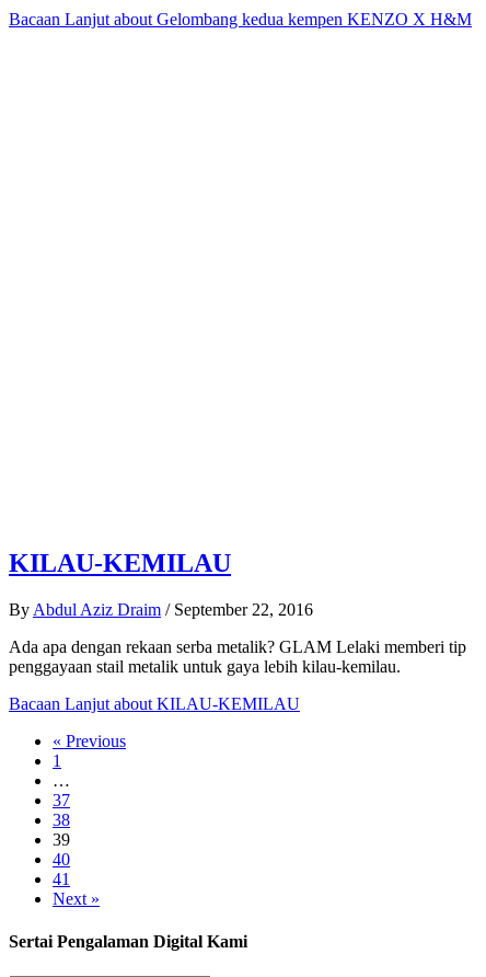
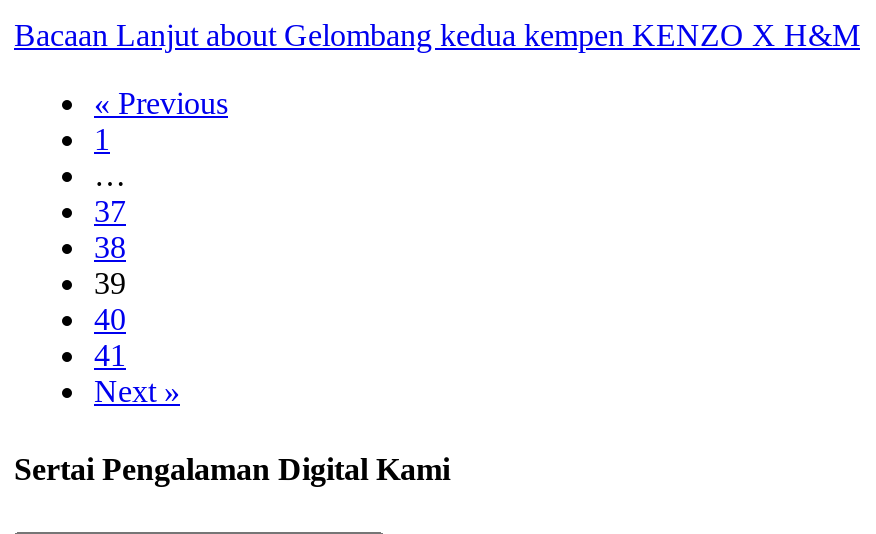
[9,549,466,713] KILAU-KEMILAU | By Abdul Aziz Draim / September 22, 2016 | Ada apa dengan rekaan serba metalik? GLAM Lelaki memberi tip | penggayaan stail metalik untuk gaya lebih kilau-kemilau. | Bacaan Lanjut about KILAU-KEMILAU -> none

